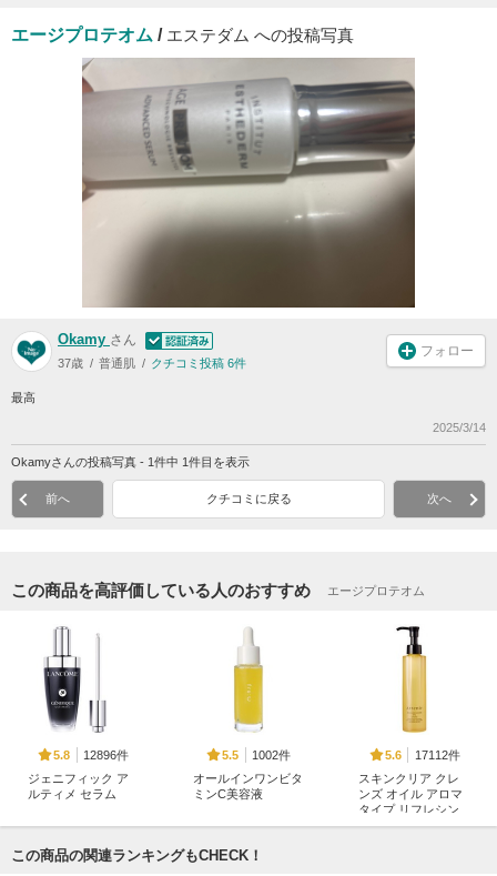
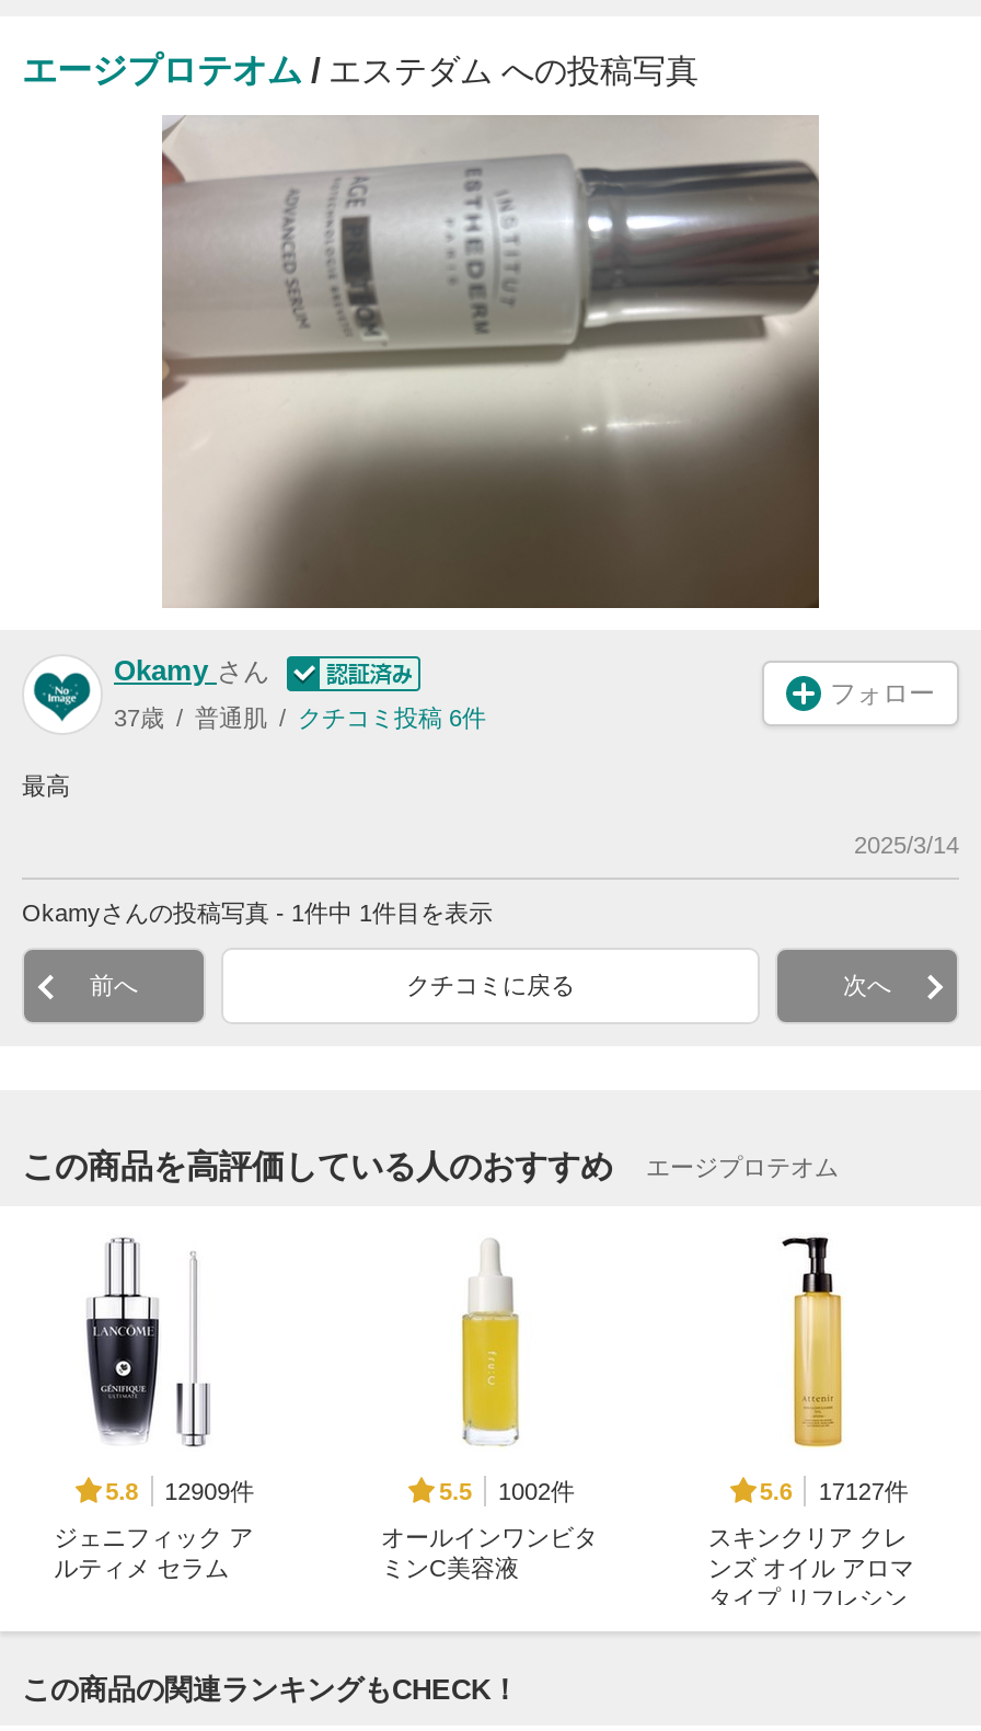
[53,748,129,762] 5.8 12896件 -> [106,1477,254,1504] 5.8 12909件
[385,748,460,762] 5.6 17112件 -> [759,1477,908,1504] 5.6 17127件

